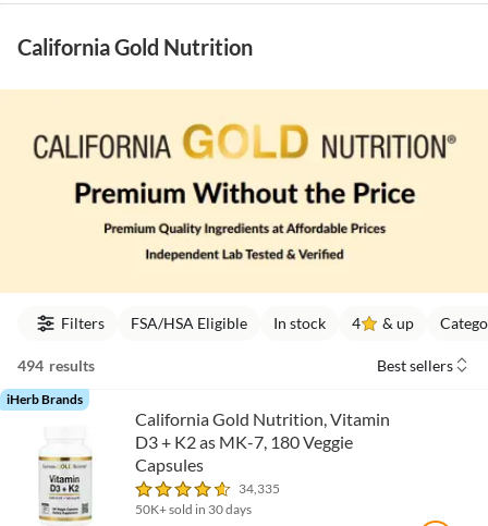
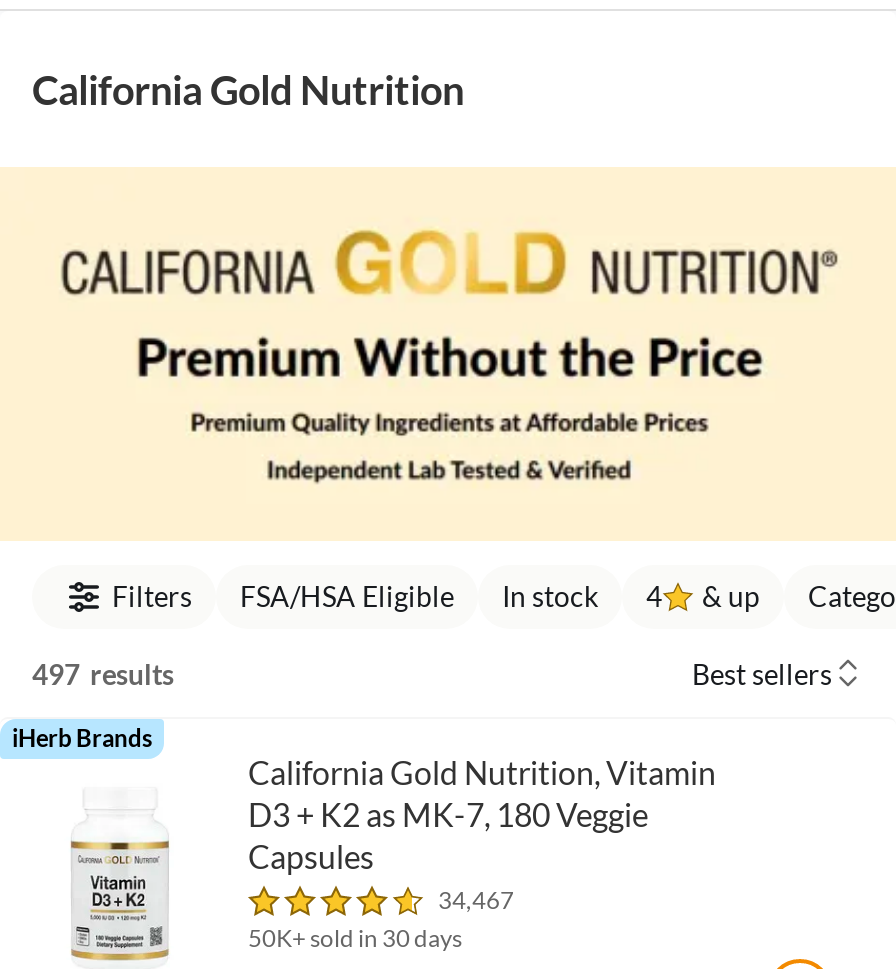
[17,356,95,374] 494 results -> [32,656,174,690] 497 results
[239,481,280,497] 34,335 -> [438,886,514,916] 34,467

